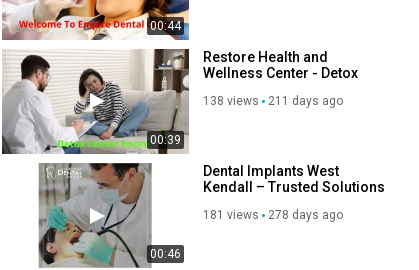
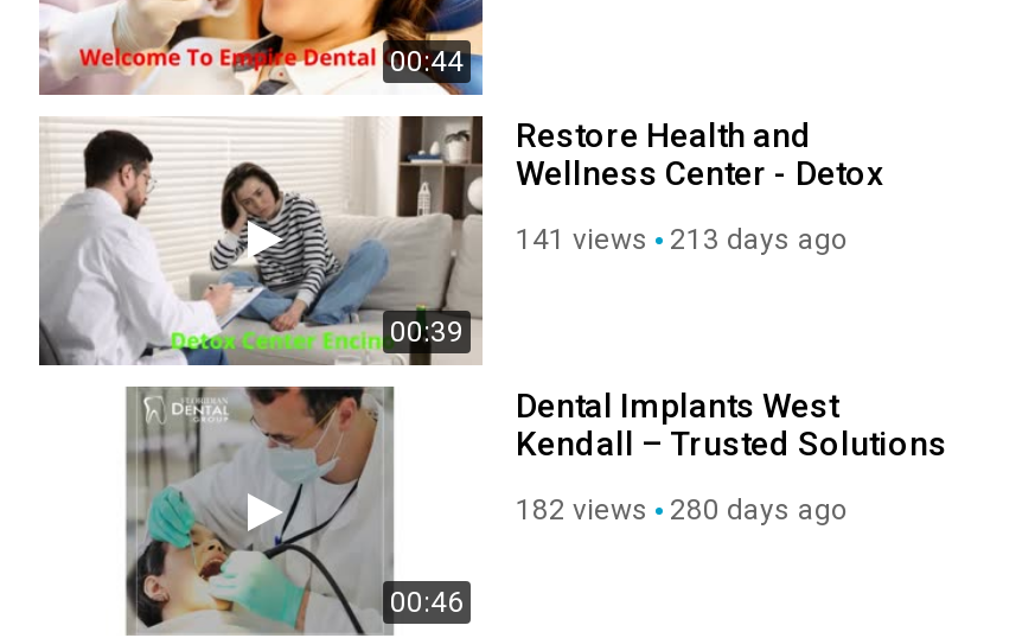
[203,94,259,108] 138 views -> [516,222,649,256] 141 views
[268,94,343,108] 211 days ago -> [670,222,848,256] 213 days ago
[203,208,259,222] 181 views -> [516,493,649,527] 182 views
[268,208,343,222] 278 days ago -> [670,493,848,527] 280 days ago

